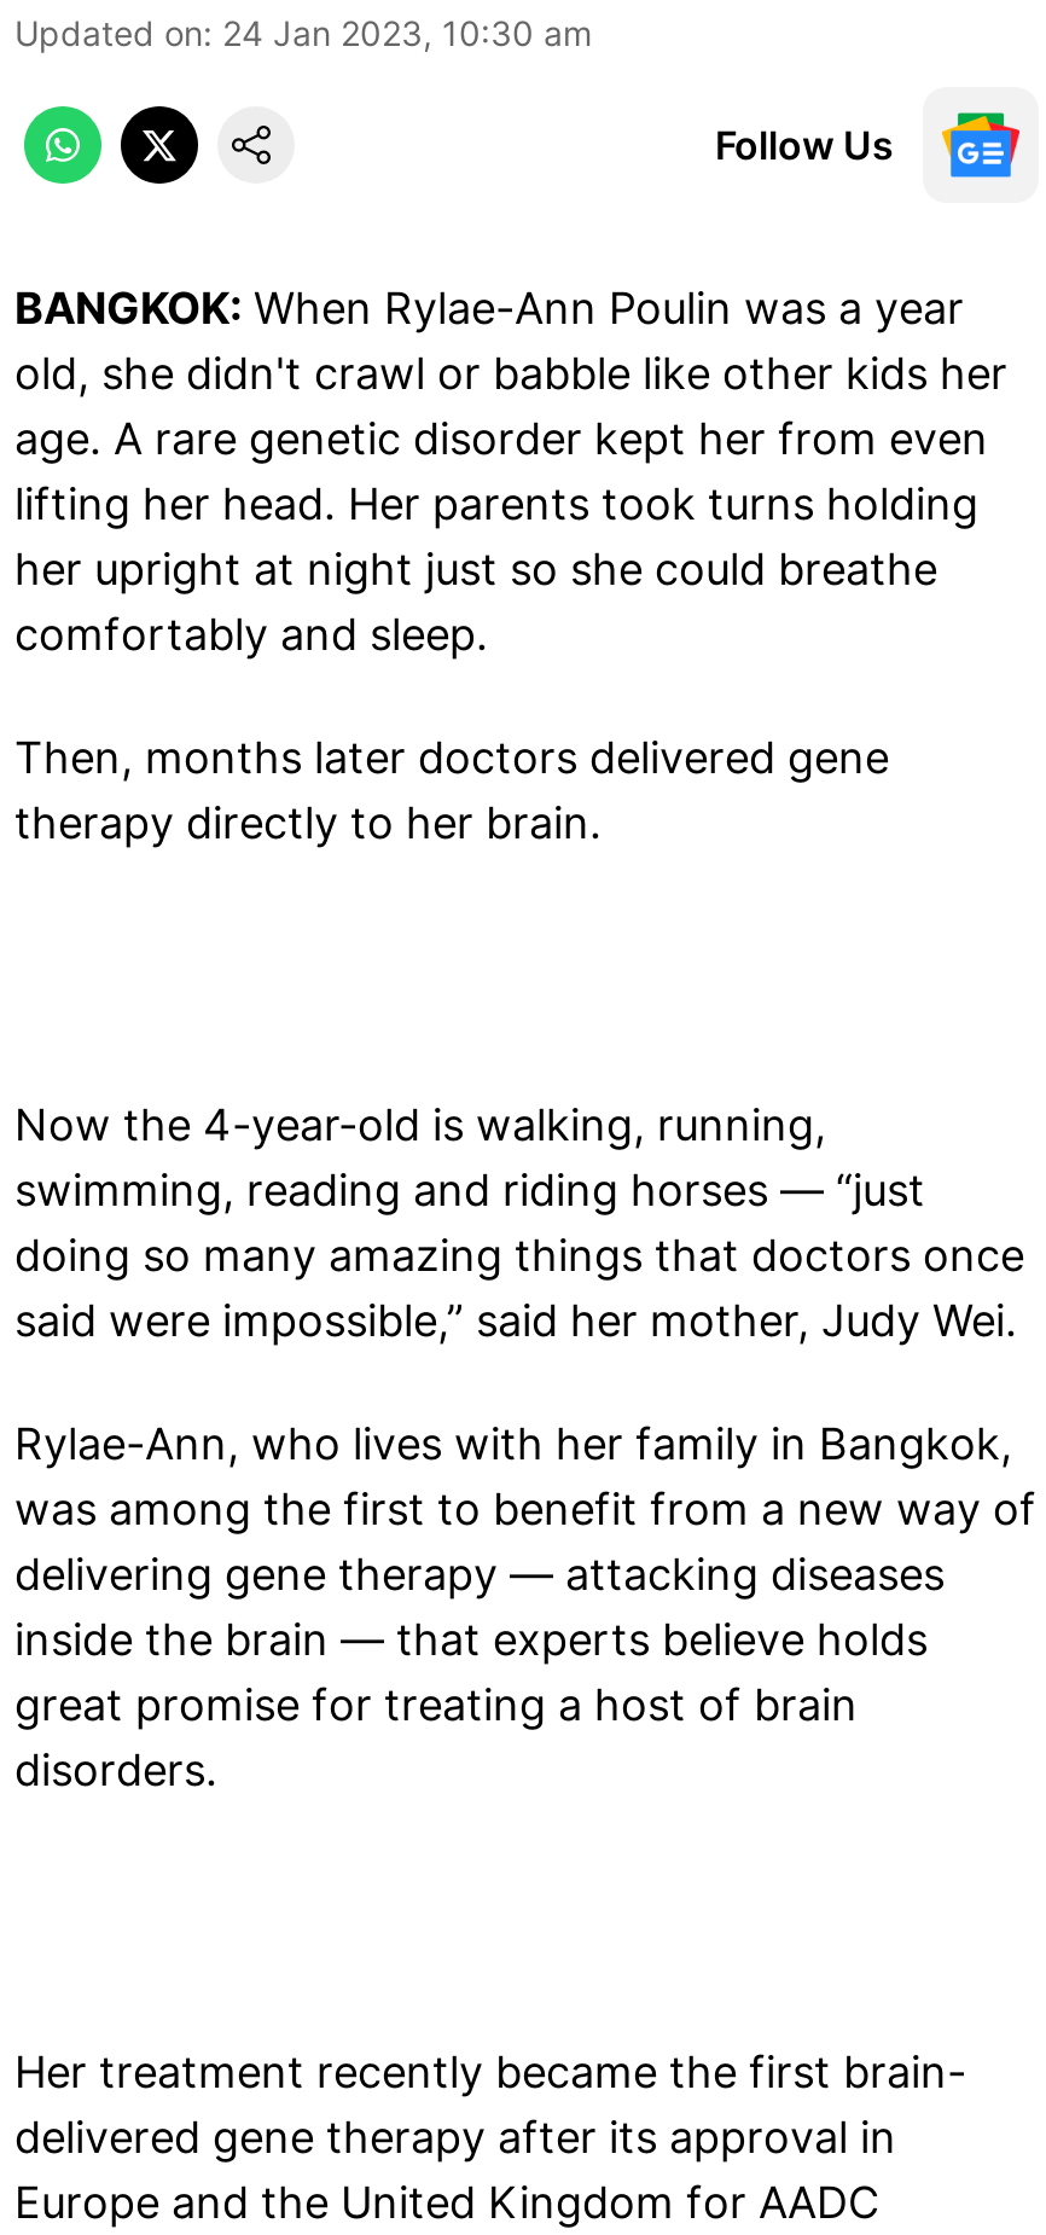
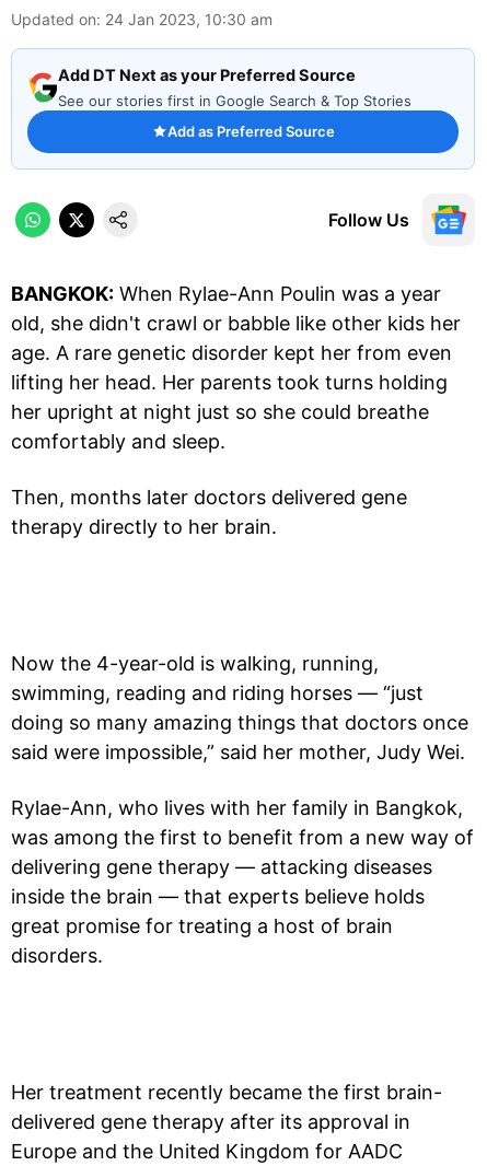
none -> [11,48,475,170] [image] | Add DT Next as your Preferred Source | See our stories first in Google Search & Top Stories | Add as Preferred Source

